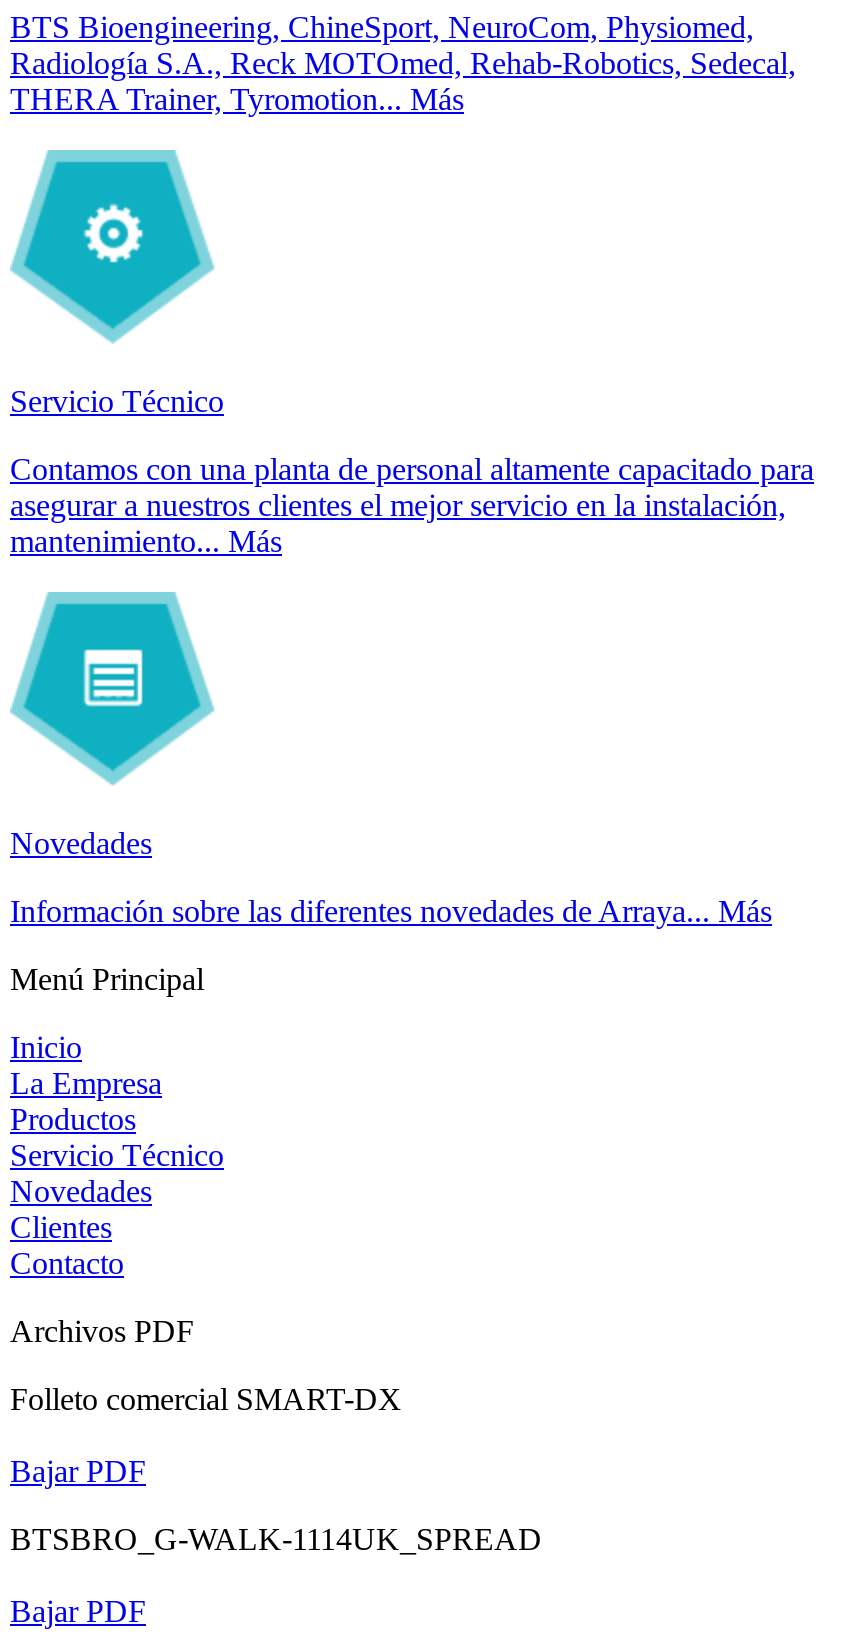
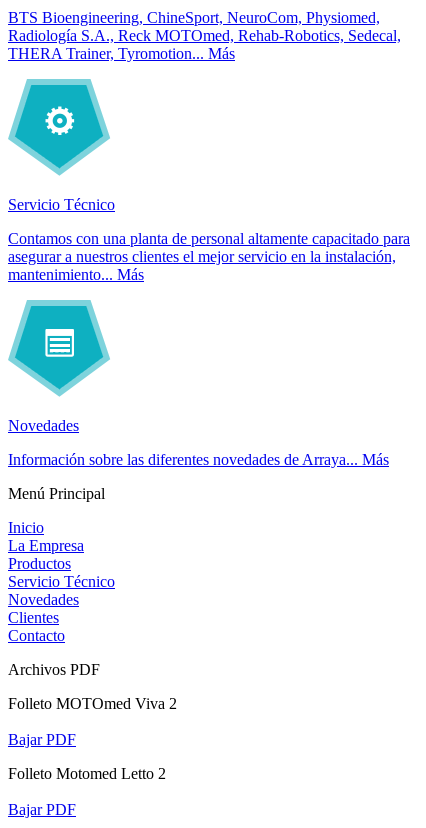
[10,1383,402,1417] Folleto comercial SMART-DX -> [8,695,177,712] Folleto MOTOmed Viva 2
[10,1523,542,1557] BTSBRO_G-WALK-1114UK_SPREAD -> [8,765,166,782] Folleto Motomed Letto 2

